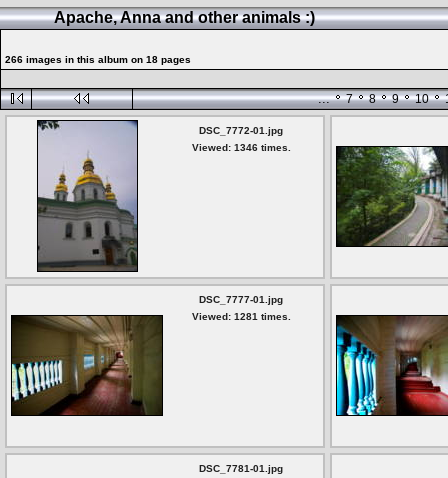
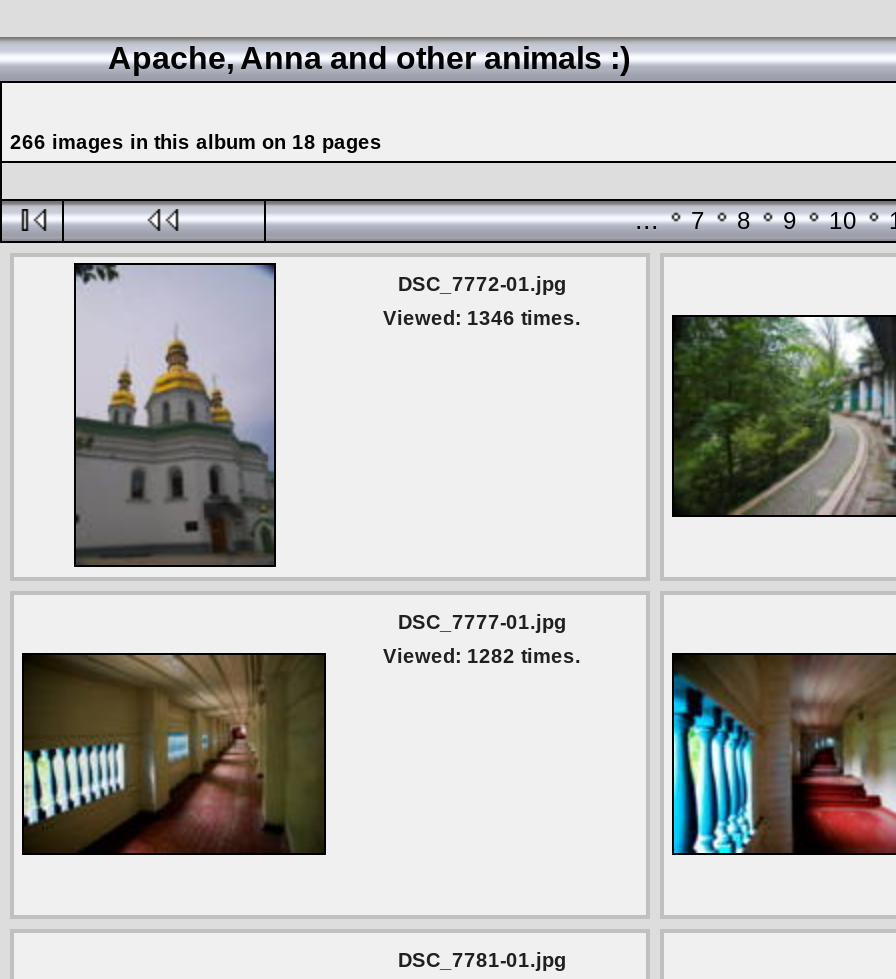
[191,311,290,322] Viewed: 1281 times. -> [383,645,581,667] Viewed: 1282 times.

